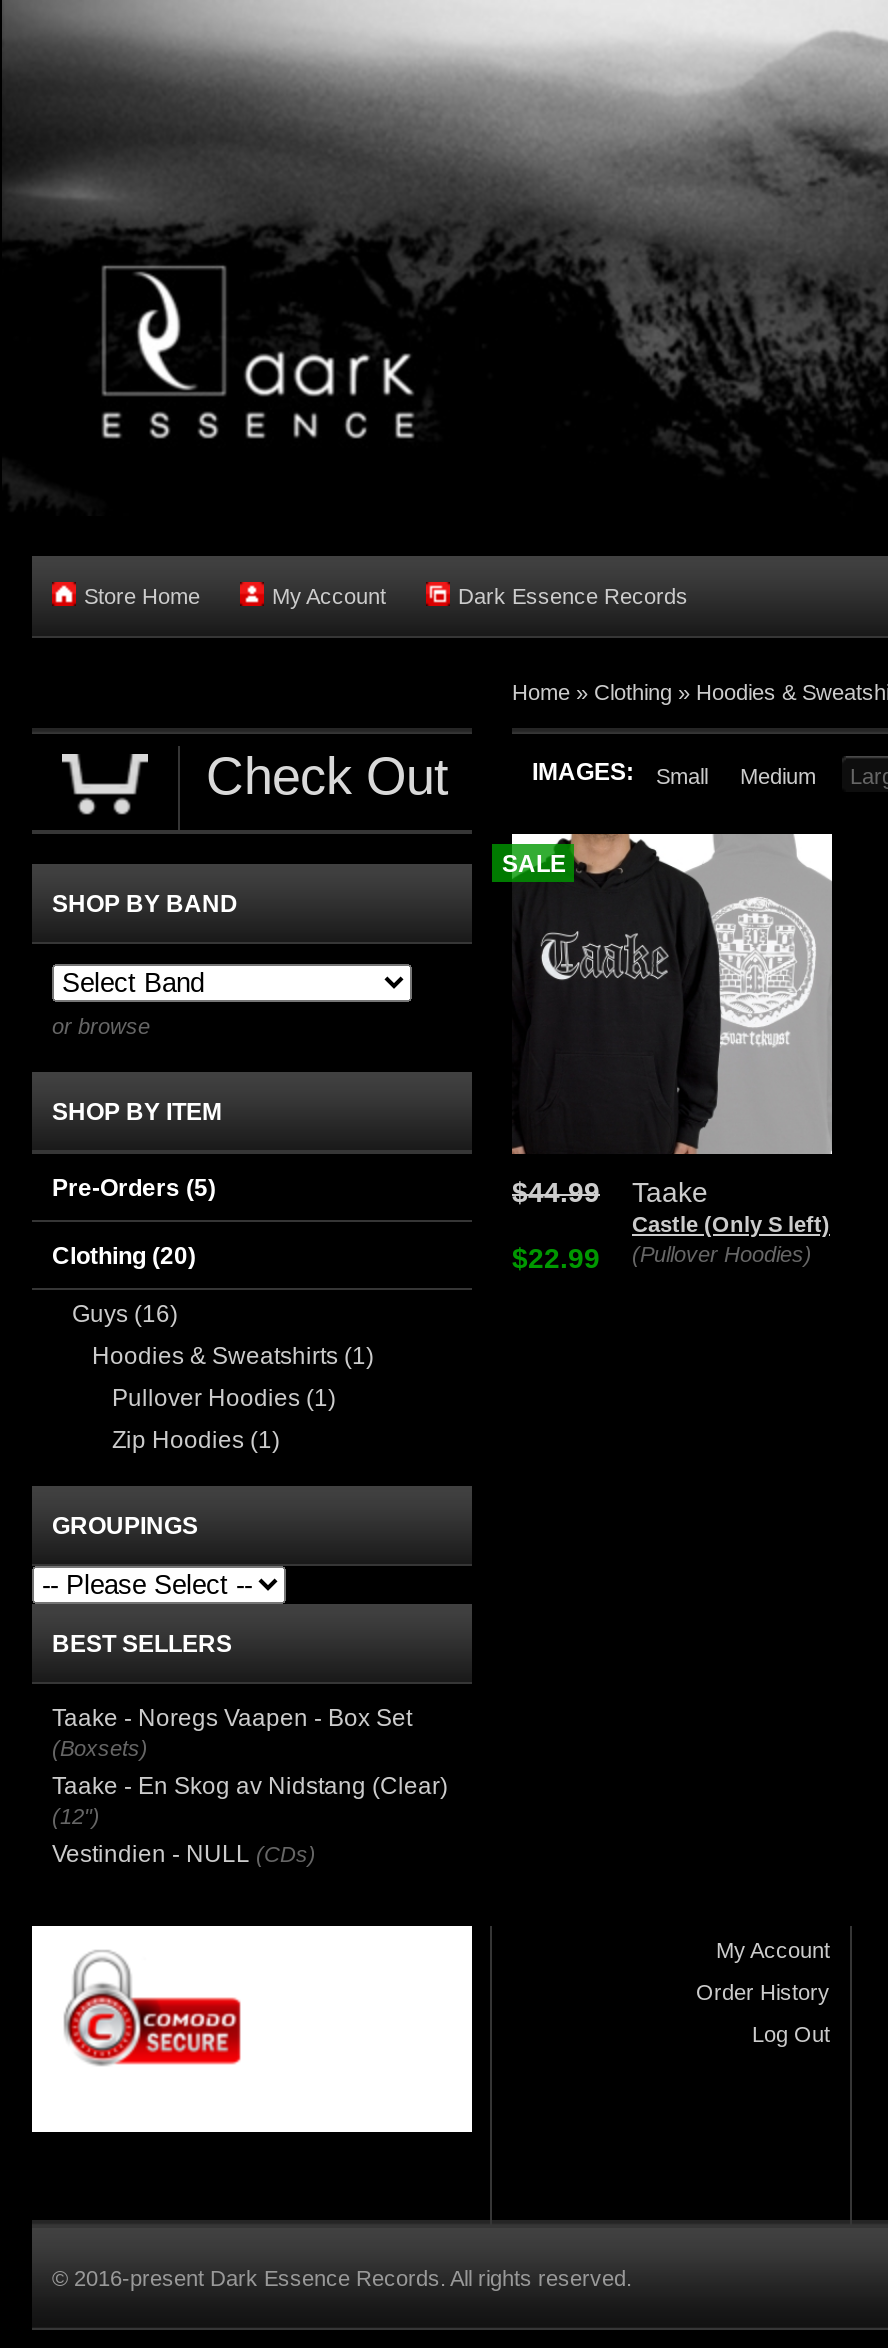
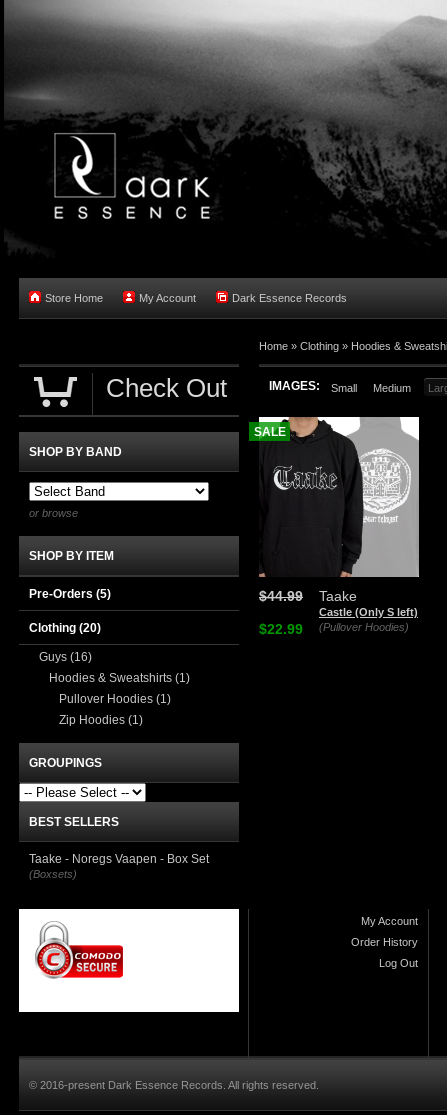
[52,1772,448,1868] Taake - En Skog av Nidstang (Clear) | (12") | Vestindien - NULL (CDs) -> none

